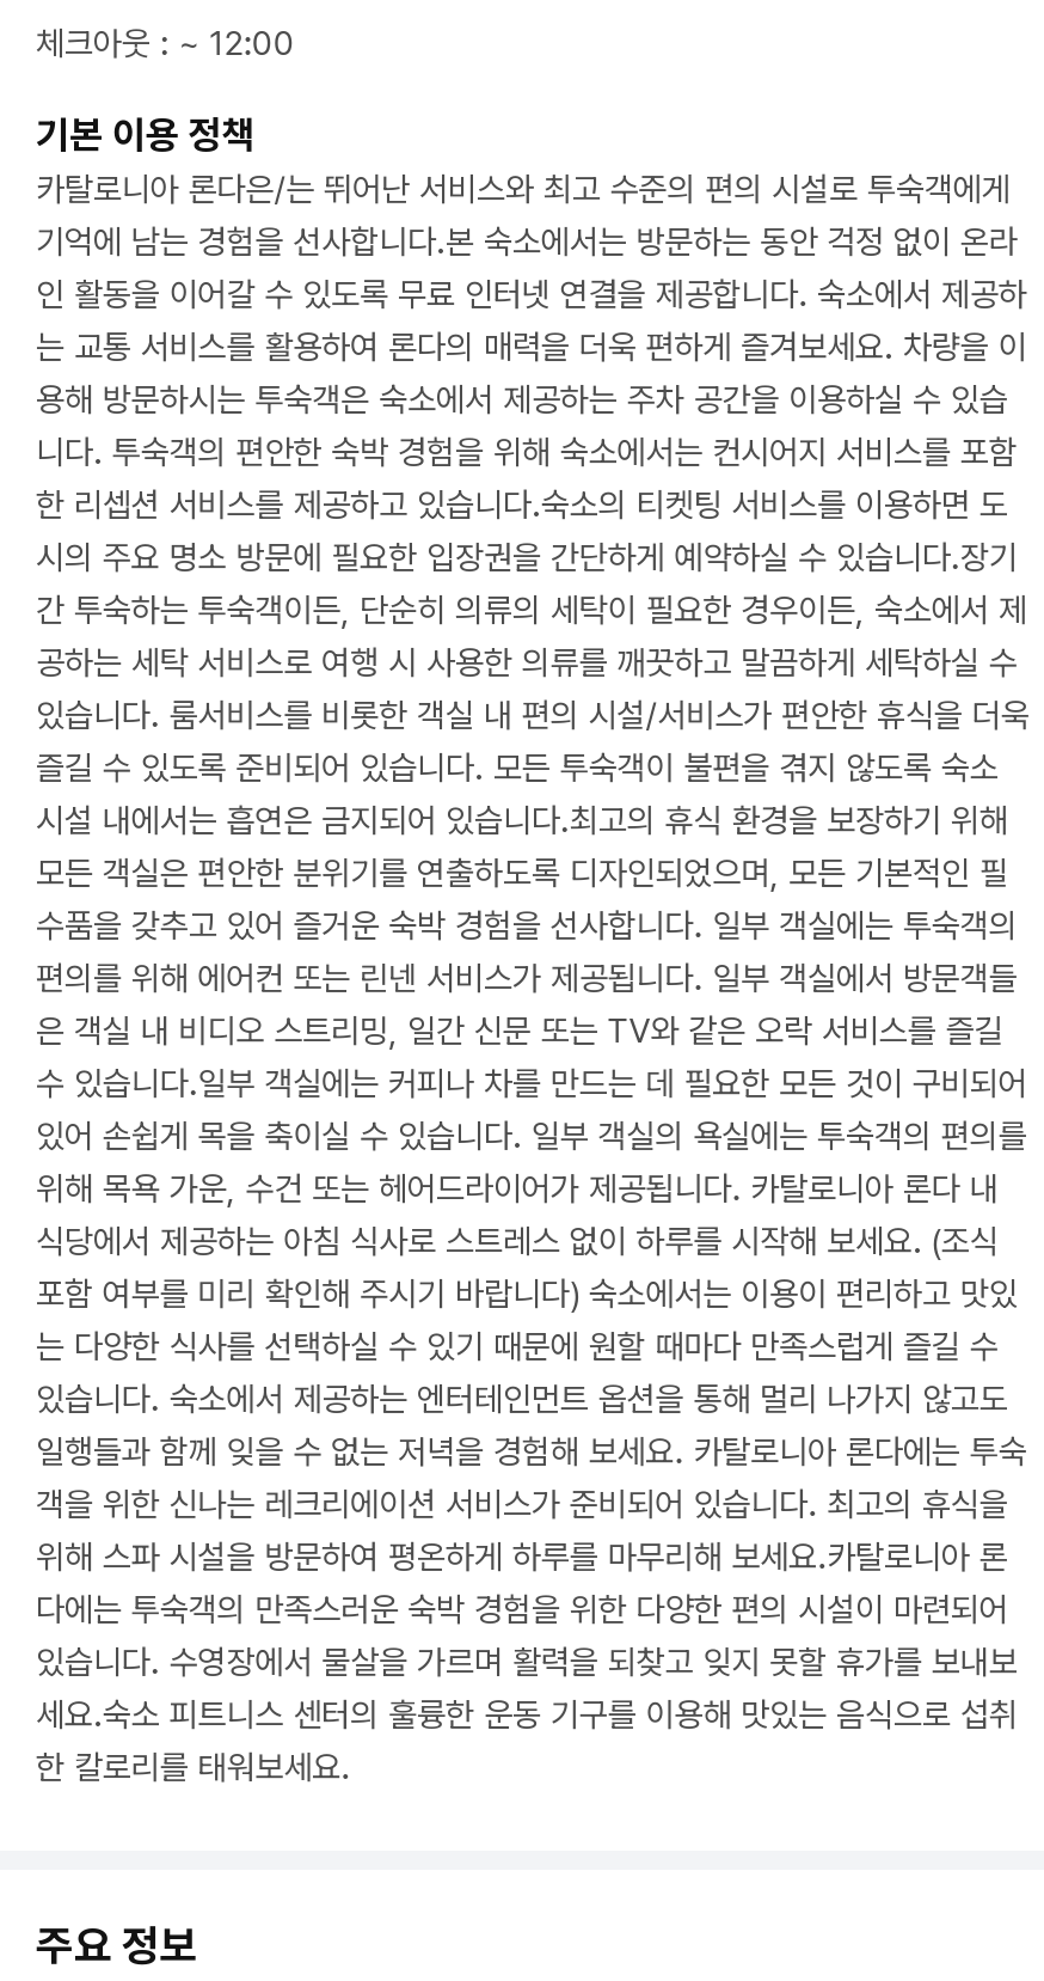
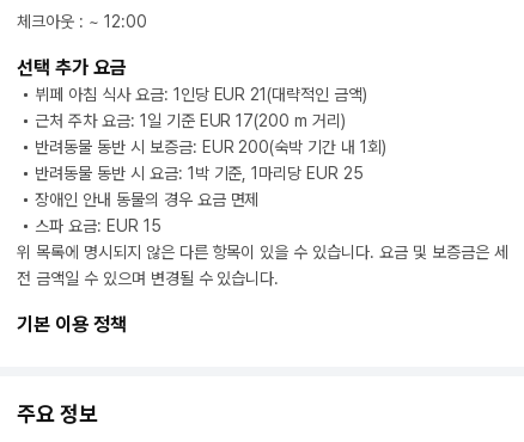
none -> [17,56,508,288] 선택 추가 요금 | 뷔페 아침 식사 요금: 1인당 EUR 21(대략적인 금액) | 근처 주차 요금: 1일 기준 EUR 17(200 m 거리) | 반려동물 동반 시 보증금: EUR 200(숙박 기간 내 1회) | 반려동물 동반 시 요금: 1박 기준, 1마리당 EUR 25 | 장애인 안내 동물의 경우 요금 면제 | 스파 요금: EUR 15 | 위 목록에 명시되지 않은 다른 항목이 있을 수 있습니다. 요금 및 보증금은 세 | 전 금액일 수 있으며 변경될 수 있습니다.
moved [36,112,255,158] -> [17,313,127,336]: 기본 이용 정책
[36,170,1029,1786] 카탈로니아 론다은/는 뛰어난 서비스와 최고 수준의 편의 시설로 투숙객에게 | 기억에 남는 경험을 선사합니다.본 숙소에서는 방문하는 동안 걱정 없이 온라 | 인 활동을 이어갈 수 있도록 무료 인터넷 연결을 제공합니다. 숙소에서 제공하 | 는 교통 서비스를 활용하여 론다의 매력을 더욱 편하게 즐겨보세요. 차량을 이 | 용해 방문하시는 투숙객은 숙소에서 제공하는 주차 공간을 이용하실 수 있습 | 니다. 투숙객의 편안한 숙박 경험을 위해 숙소에서는 컨시어지 서비스를 포함 | 한 리셉션 서비스를 제공하고 있습니다.숙소의 티켓팅 서비스를 이용하면 도 | 시의 주요 명소 방문에 필요한 입장권을 간단하게 예약하실 수 있습니다.장기 | 간 투숙하는 투숙객이든, 단순히 의류의 세탁이 필요한 경우이든, 숙소에서 제 | 공하는 세탁 서비스로 여행 시 사용한 의류를 깨끗하고 말끔하게 세탁하실 수 | 있습니다. 룸서비스를 비롯한 객실 내 편의 시설/서비스가 편안한 휴식을 더욱 | 즐길 수 있도록 준비되어 있습니다. 모든 투숙객이 불편을 겪지 않도록 숙소 | 시설 내에서는 흡연은 금지되어 있습니다.최고의 휴식 환경을 보장하기 위해 | 모든 객실은 편안한 분위기를 연출하도록 디자인되었으며, 모든 기본적인 필 | 수품을 갖추고 있어 즐거운 숙박 경험을 선사합니다. 일부 객실에는 투숙객의 | 편의를 위해 에어컨 또는 린넨 서비스가 제공됩니다. 일부 객실에서 방문객들 | 은 객실 내 비디오 스트리밍, 일간 신문 또는 TV와 같은 오락 서비스를 즐길 | 수 있습니다.일부 객실에는 커피나 차를 만드는 데 필요한 모든 것이 구비되어 | 있어 손쉽게 목을 축이실 수 있습니다. 일부 객실의 욕실에는 투숙객의 편의를 | 위해 목욕 가운, 수건 또는 헤어드라이어가 제공됩니다. 카탈로니아 론다 내 | 식당에서 제공하는 아침 식사로 스트레스 없이 하루를 시작해 보세요. (조식 | 포함 여부를 미리 확인해 주시기 바랍니다) 숙소에서는 이용이 편리하고 맛있 | 는 다양한 식사를 선택하실 수 있기 때문에 원할 때마다 만족스럽게 즐길 수 | 있습니다. 숙소에서 제공하는 엔터테인먼트 옵션을 통해 멀리 나가지 않고도 | 일행들과 함께 잊을 수 없는 저녁을 경험해 보세요. 카탈로니아 론다에는 투숙 | 객을 위한 신나는 레크리에이션 서비스가 준비되어 있습니다. 최고의 휴식을 | 위해 스파 시설을 방문하여 평온하게 하루를 마무리해 보세요.카탈로니아 론 | 다에는 투숙객의 만족스러운 숙박 경험을 위한 다양한 편의 시설이 마련되어 | 있습니다. 수영장에서 물살을 가르며 활력을 되찾고 잊지 못할 휴가를 보내보 | 세요.숙소 피트니스 센터의 훌륭한 운동 기구를 이용해 맛있는 음식으로 섭취 | 한 칼로리를 태워보세요. -> none

